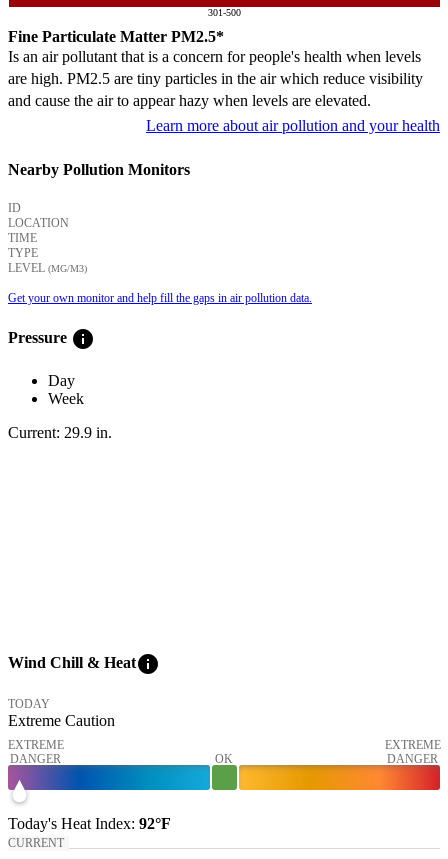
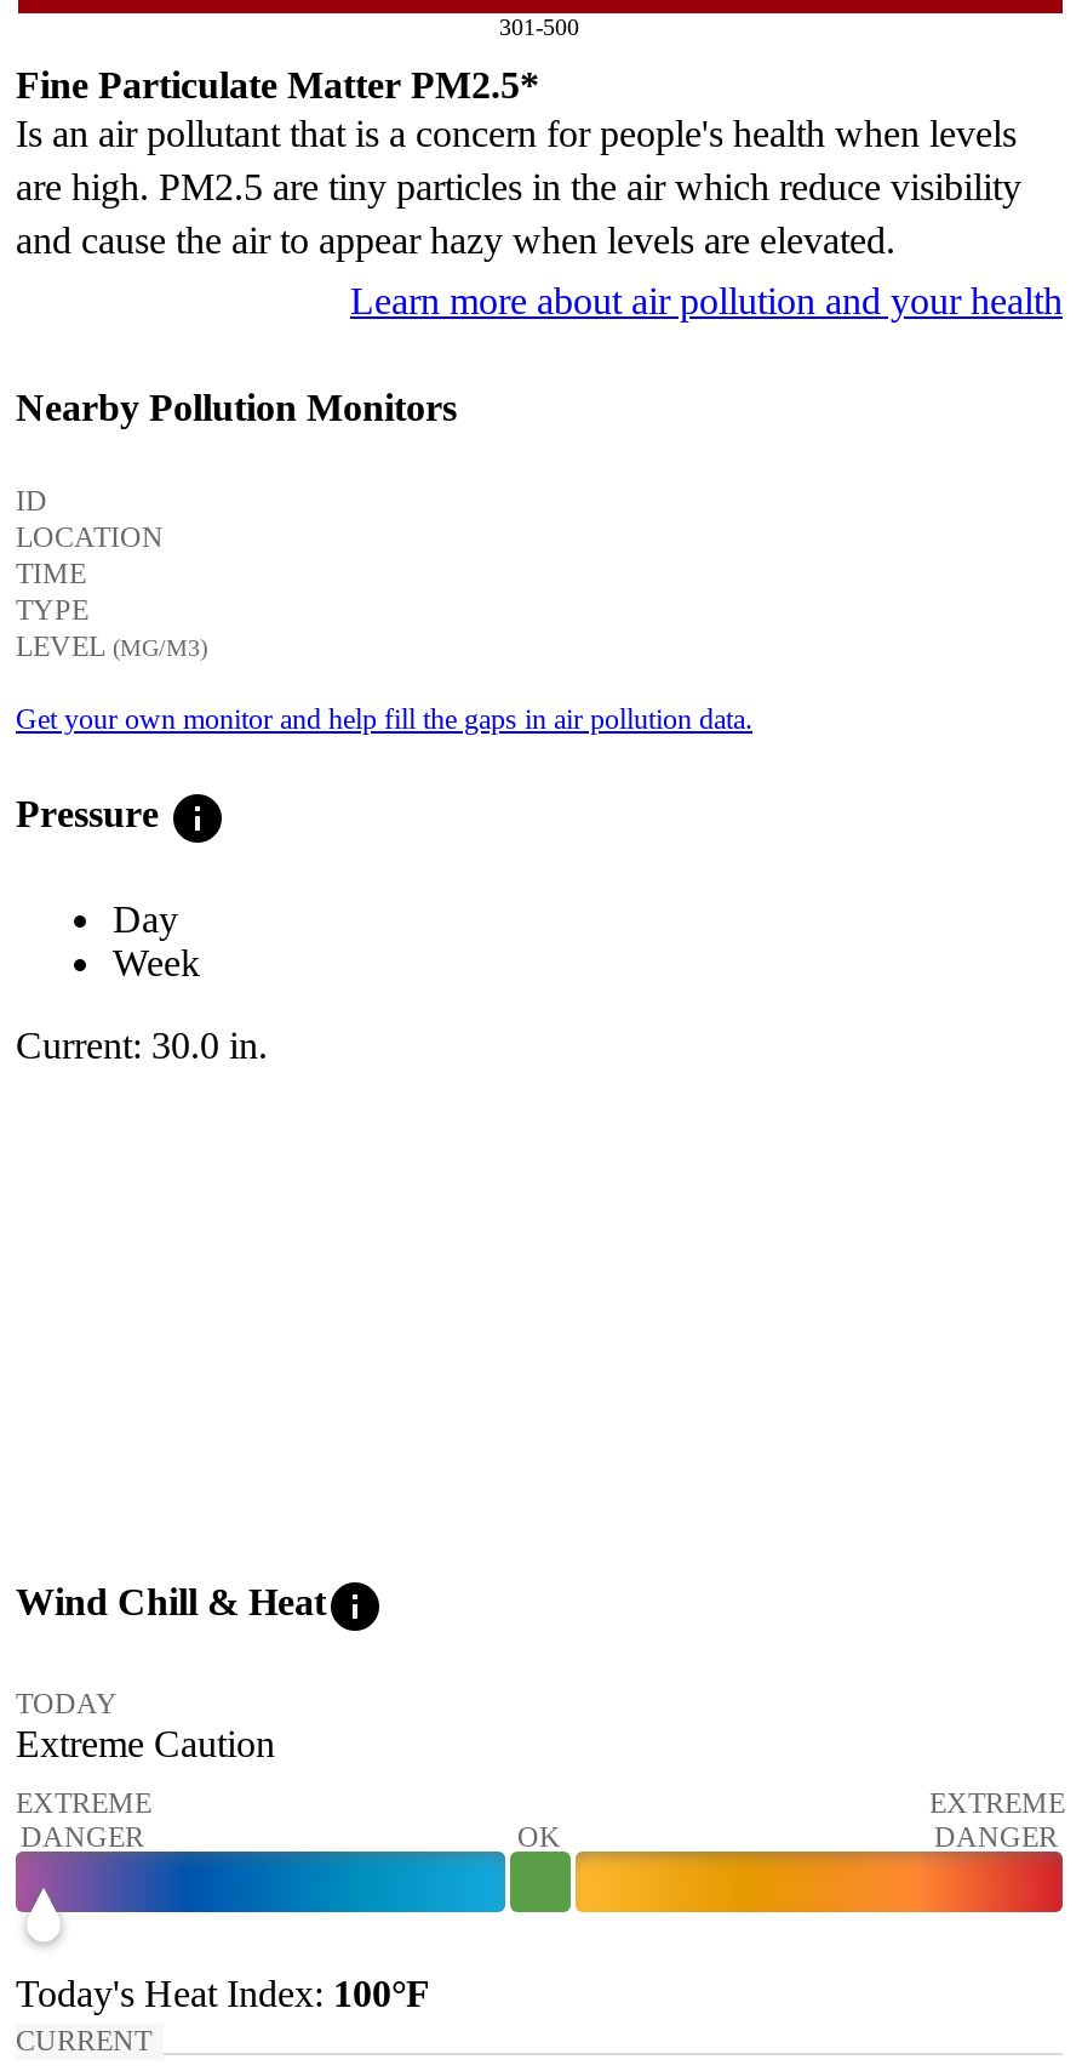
[8,424,112,441] Current: 29.9 in. -> [16,1025,268,1066] Current: 30.0 in.
[8,815,171,832] Today's Heat Index: 92°F -> [16,1974,430,2015] Today's Heat Index: 100°F

